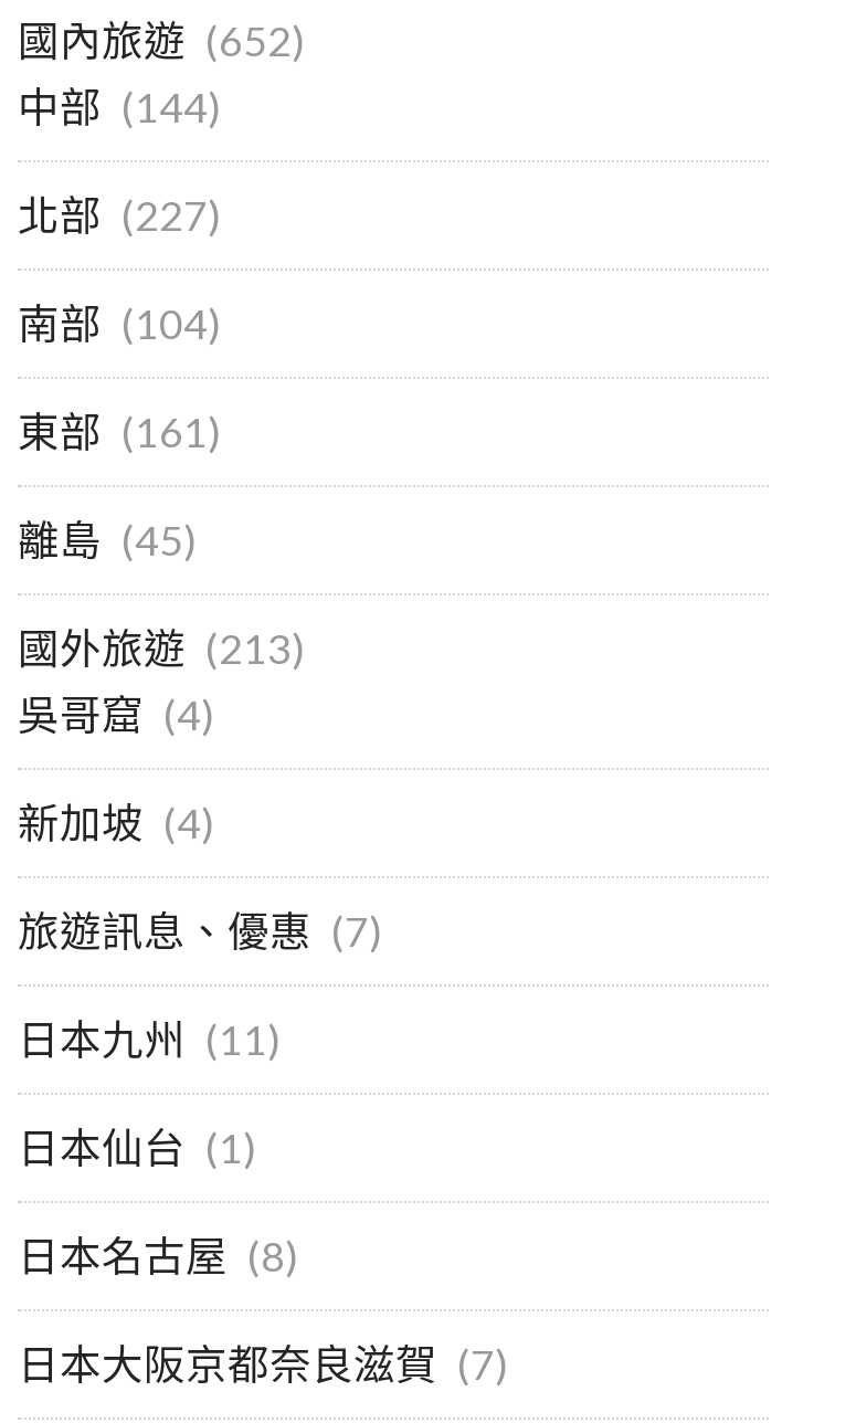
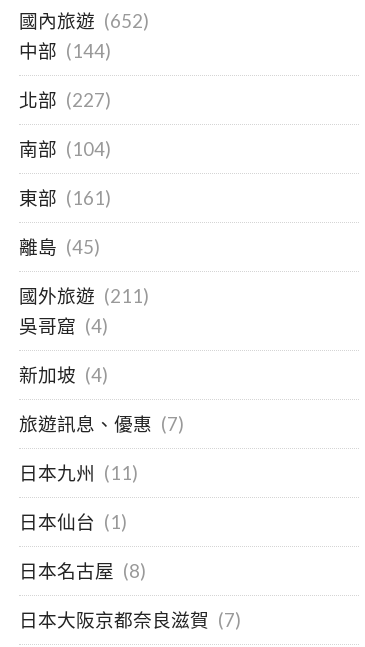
[18,625,305,674] 國外旅遊 (213) -> [19,285,149,307] 國外旅遊 (211)

